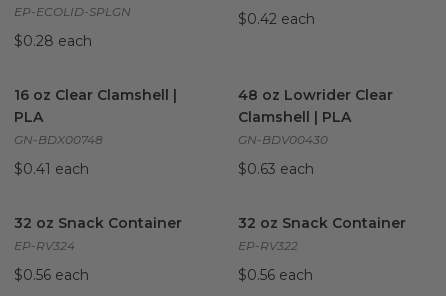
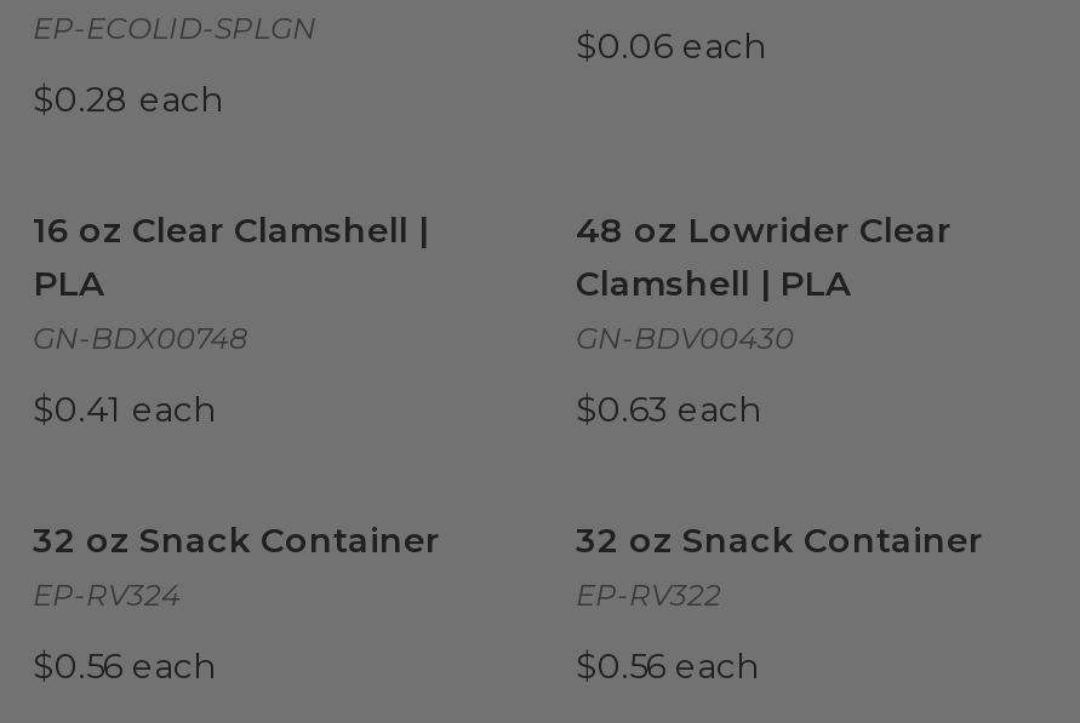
[238,10,315,28] $0.42 each -> [576,24,765,68] $0.06 each

